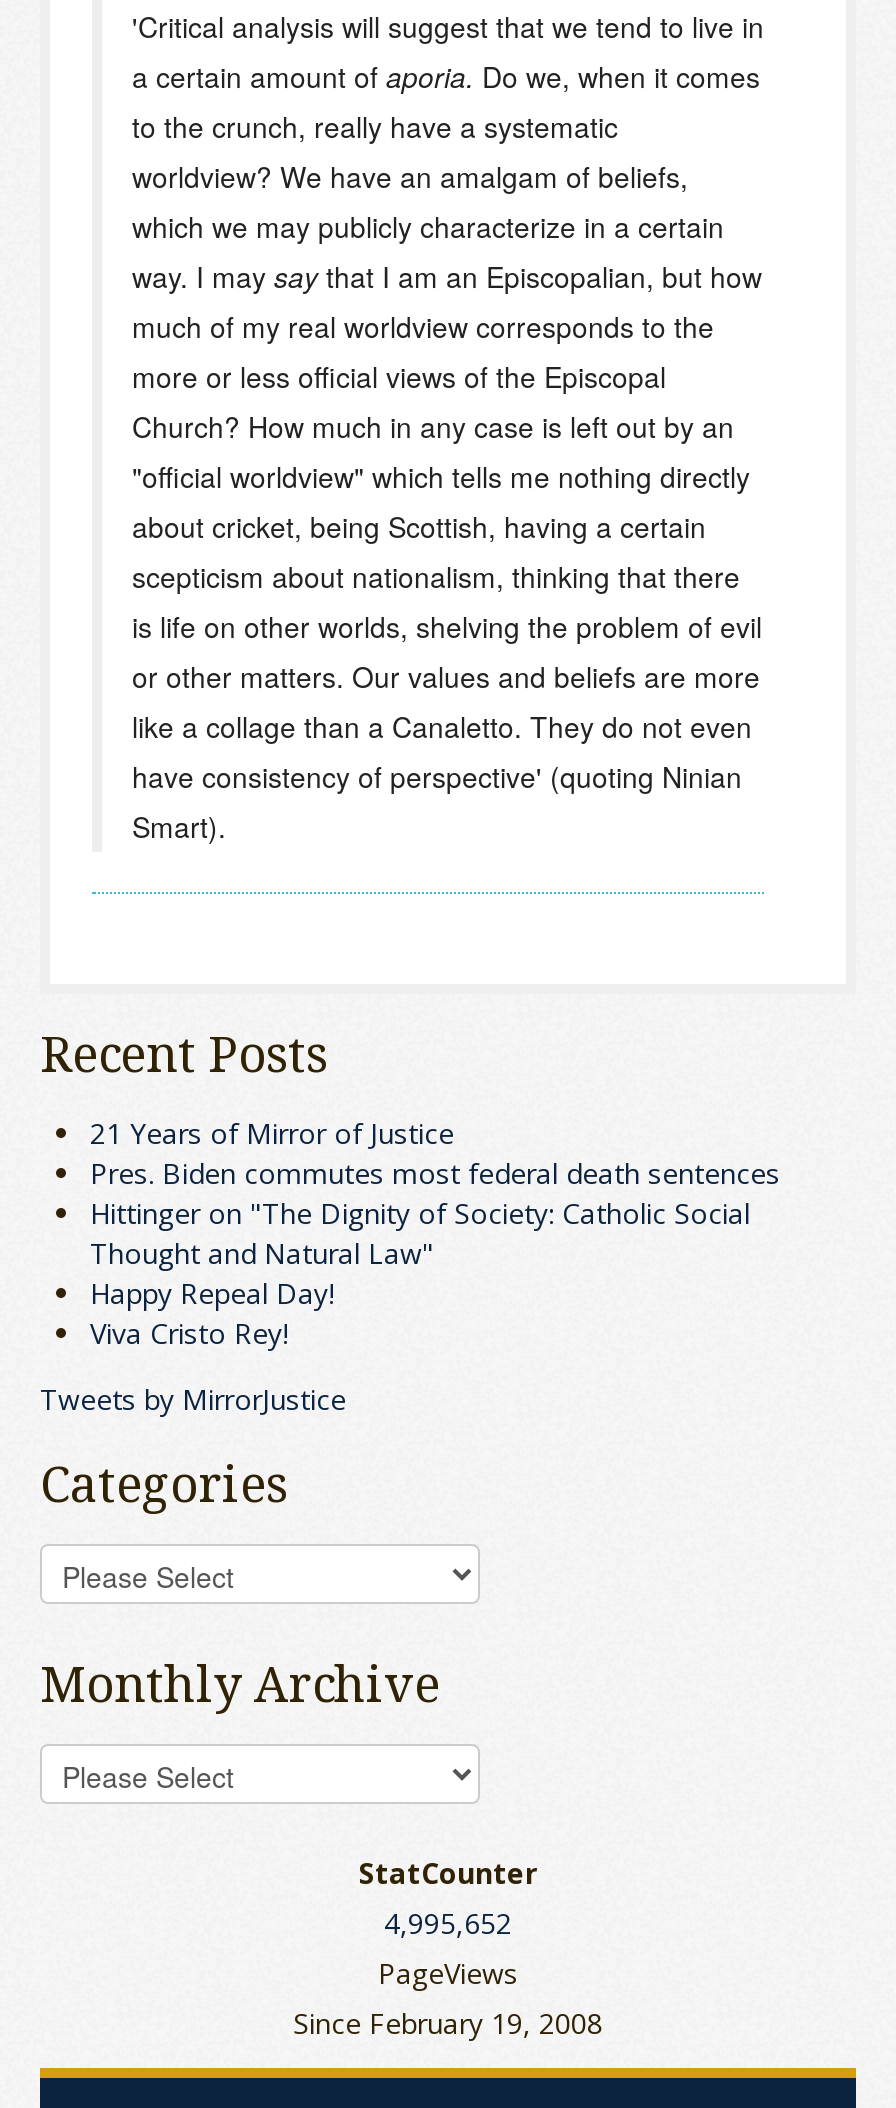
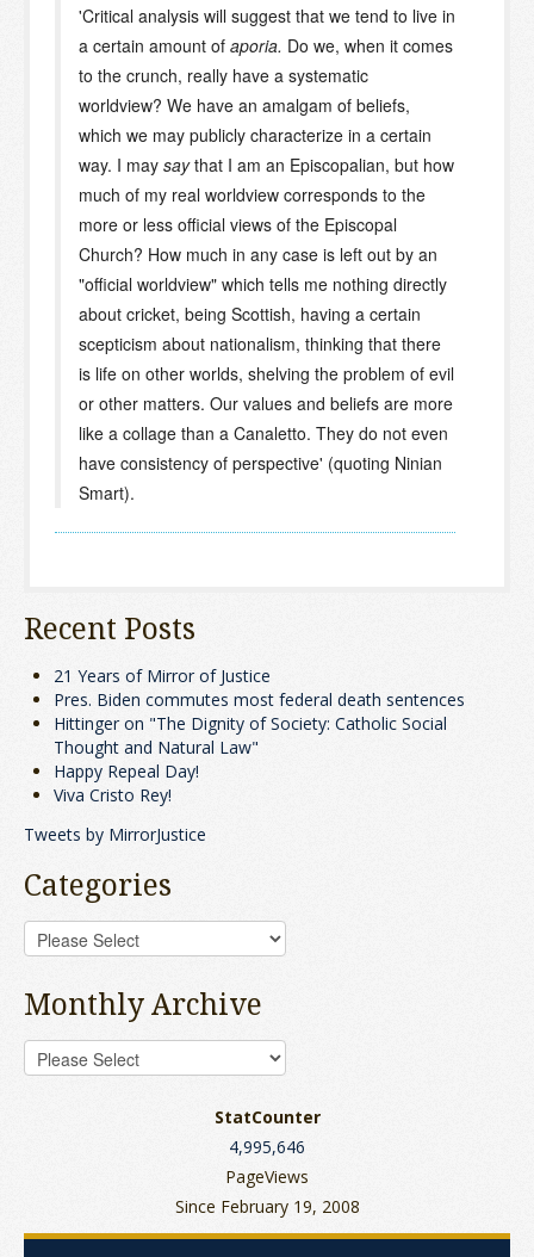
[384,1904,512,1942] 4,995,652 -> [229,1135,305,1158] 4,995,646

